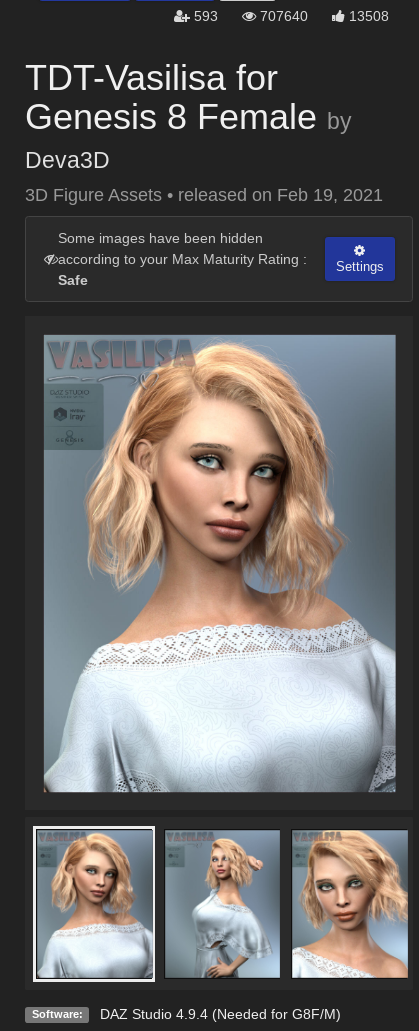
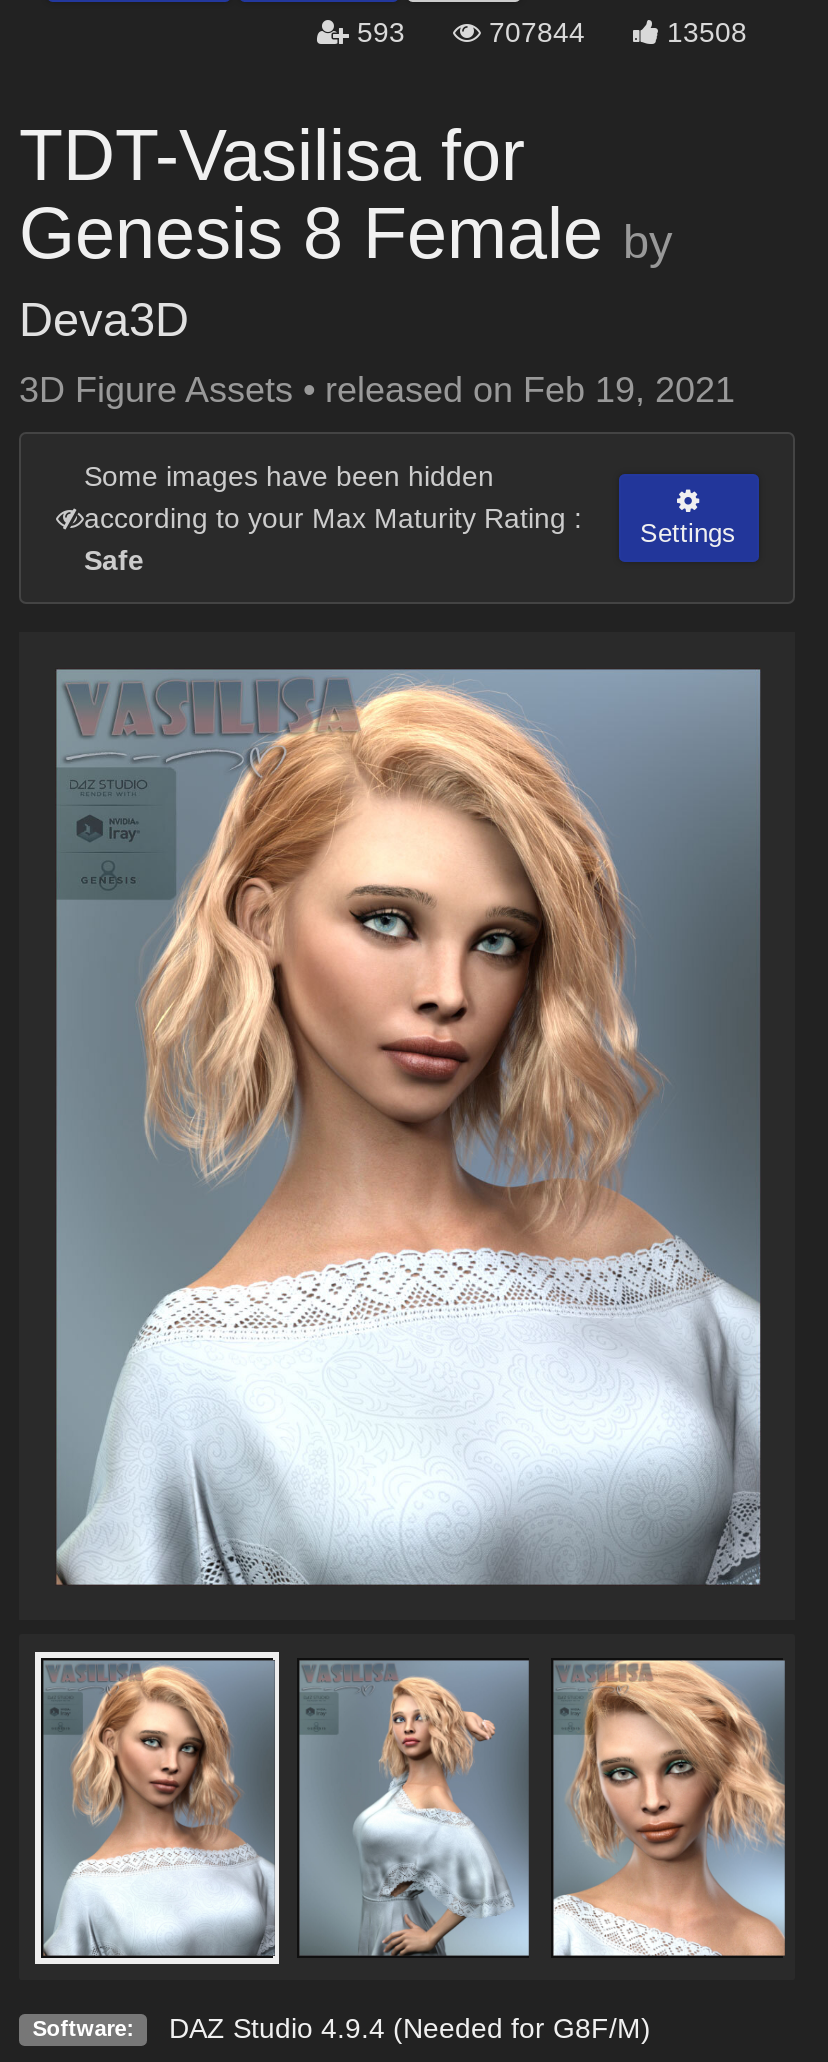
[256,8,308,24] 707640 -> [481,16,585,48] 707844

